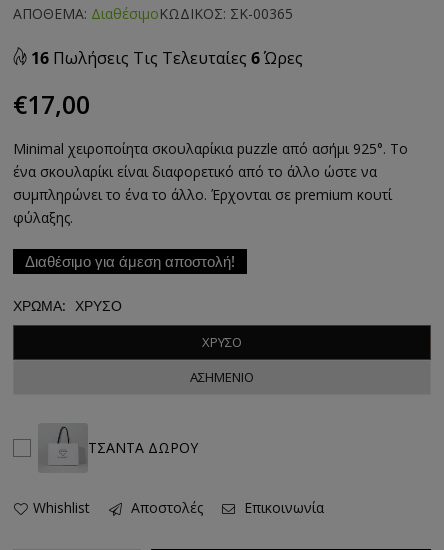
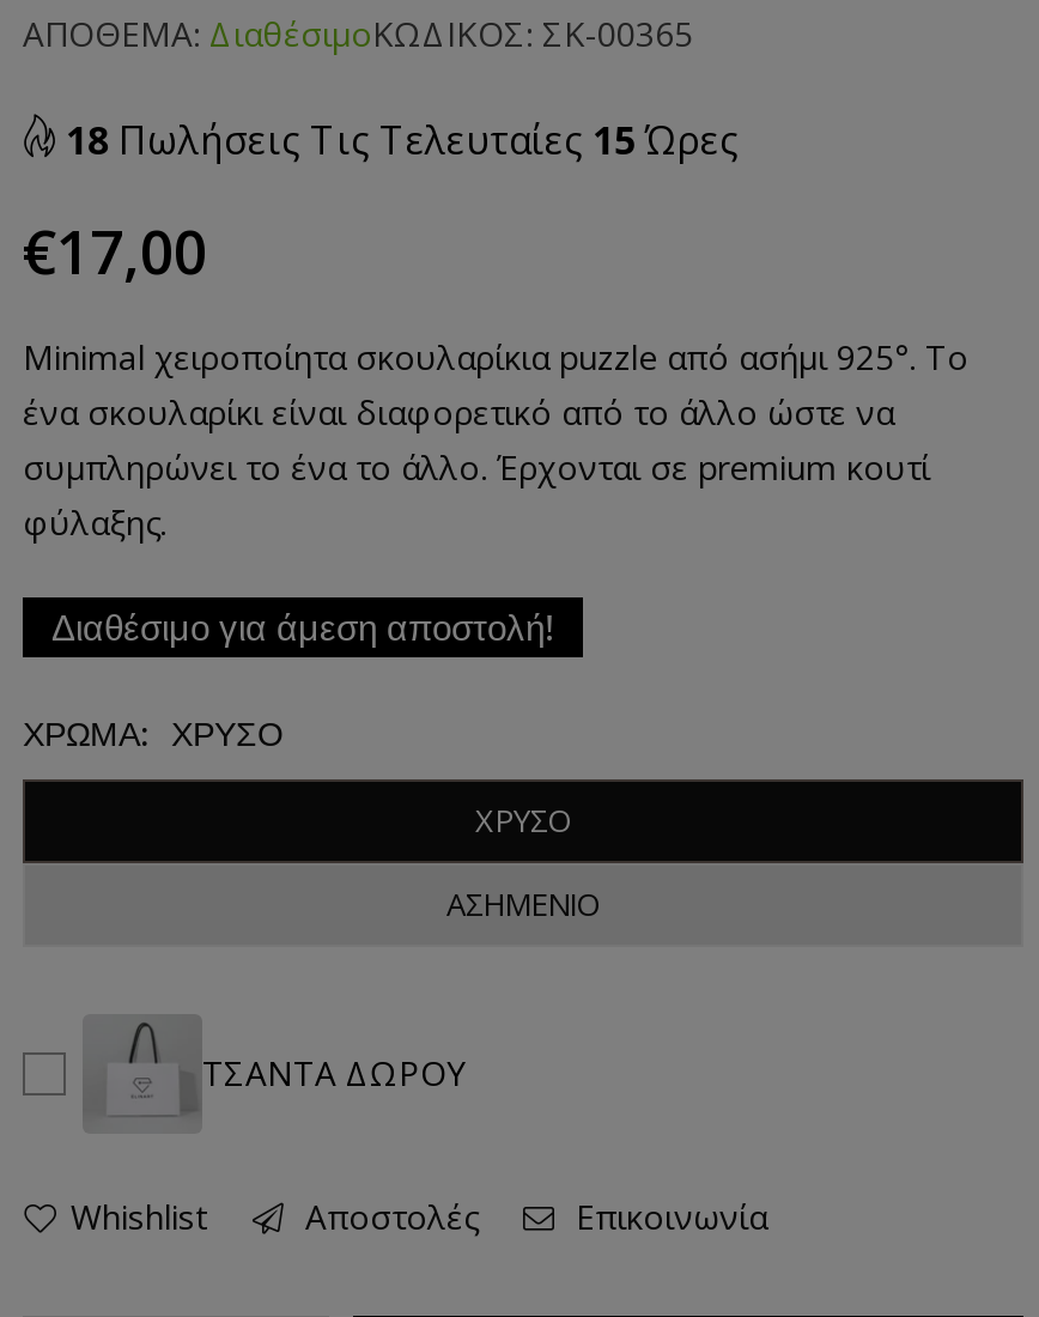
[31,47,303,69] 16 Πωλήσεις Τις Τελευταίες 6 Ώρες -> [66,113,739,165] 18 Πωλήσεις Τις Τελευταίες 15 Ώρες

